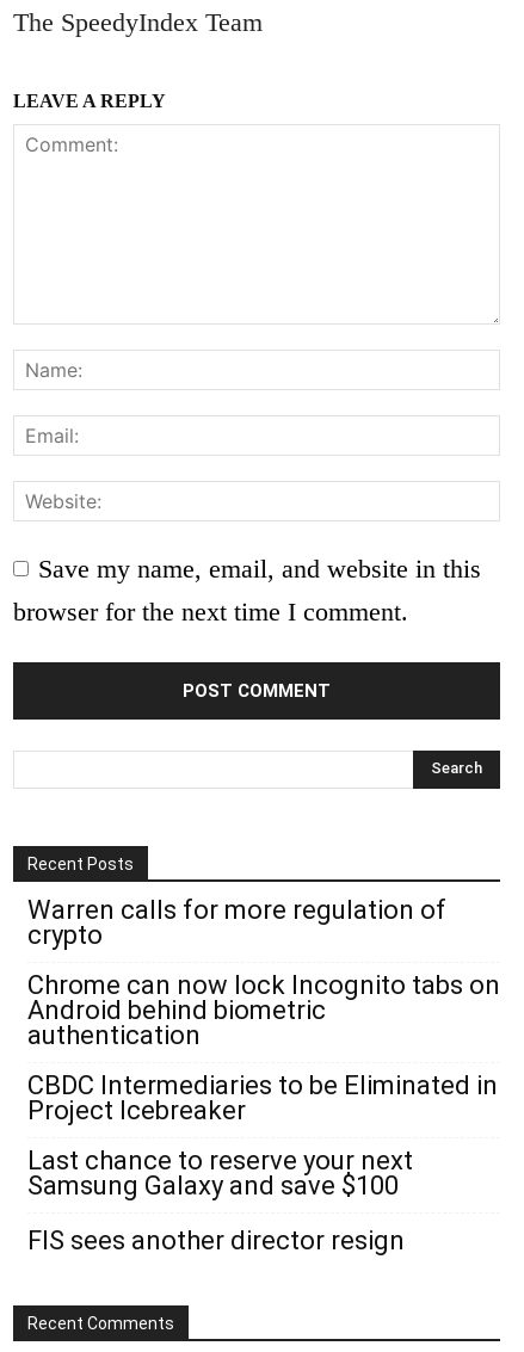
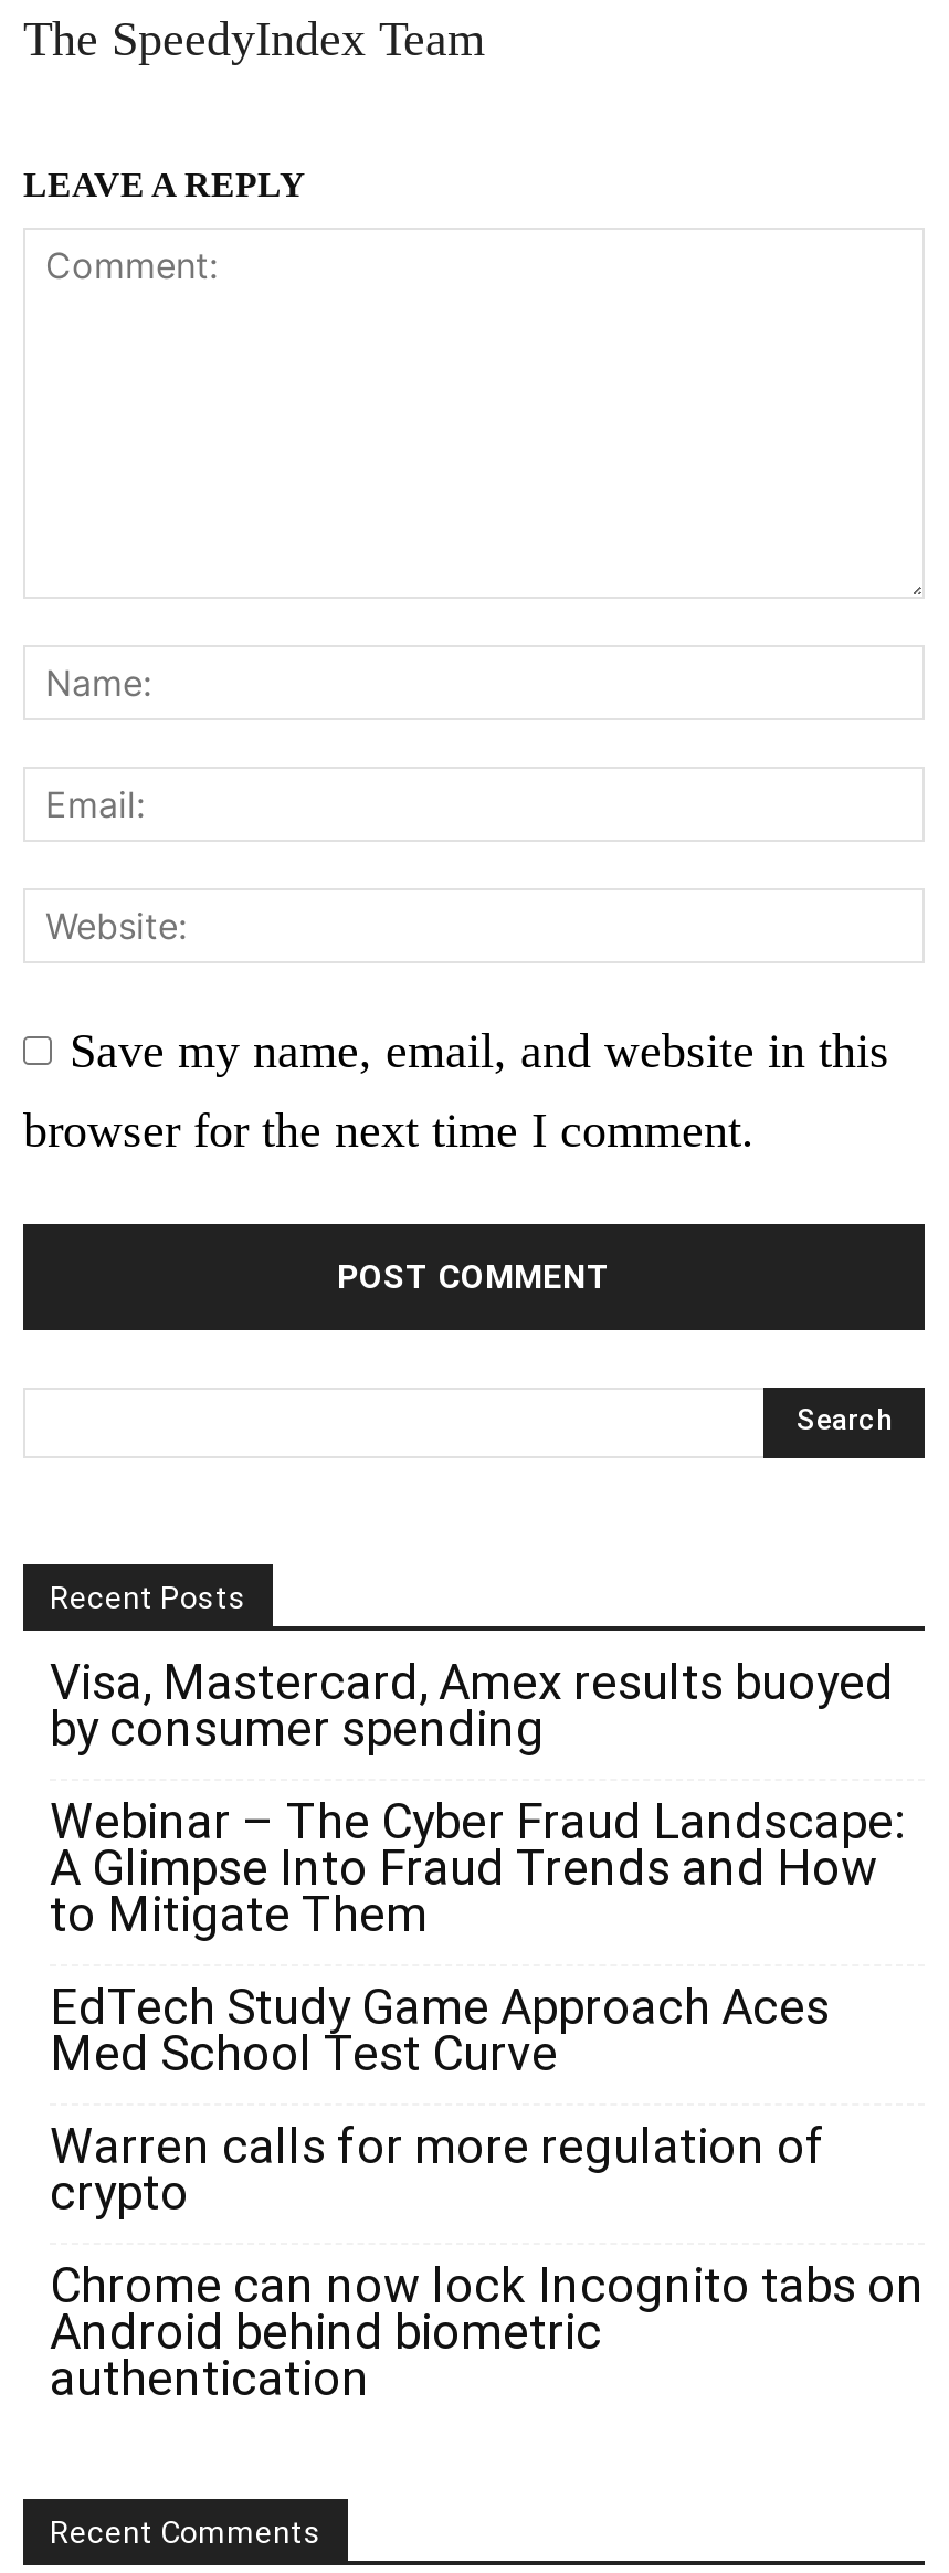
none -> [50,1655,903,2081] Visa, Mastercard, Amex results buoyed | by consumer spending | Webinar – The Cyber Fraud Landscape: | A Glimpse Into Fraud Trends and How | to Mitigate Them | EdTech Study Game Approach Aces | Med School Test Curve
moved [27,895,500,1050] -> [50,2119,925,2406]: Warren calls for more regulation of | crypto | Chrome can now lock Incognito tabs on | Android behind biometric | authentication
[27,1070,498,1255] CBDC Intermediaries to be Eliminated in | Project Icebreaker | Last chance to reserve your next | Samsung Galaxy and save $100 | FIS sees another director resign -> none

